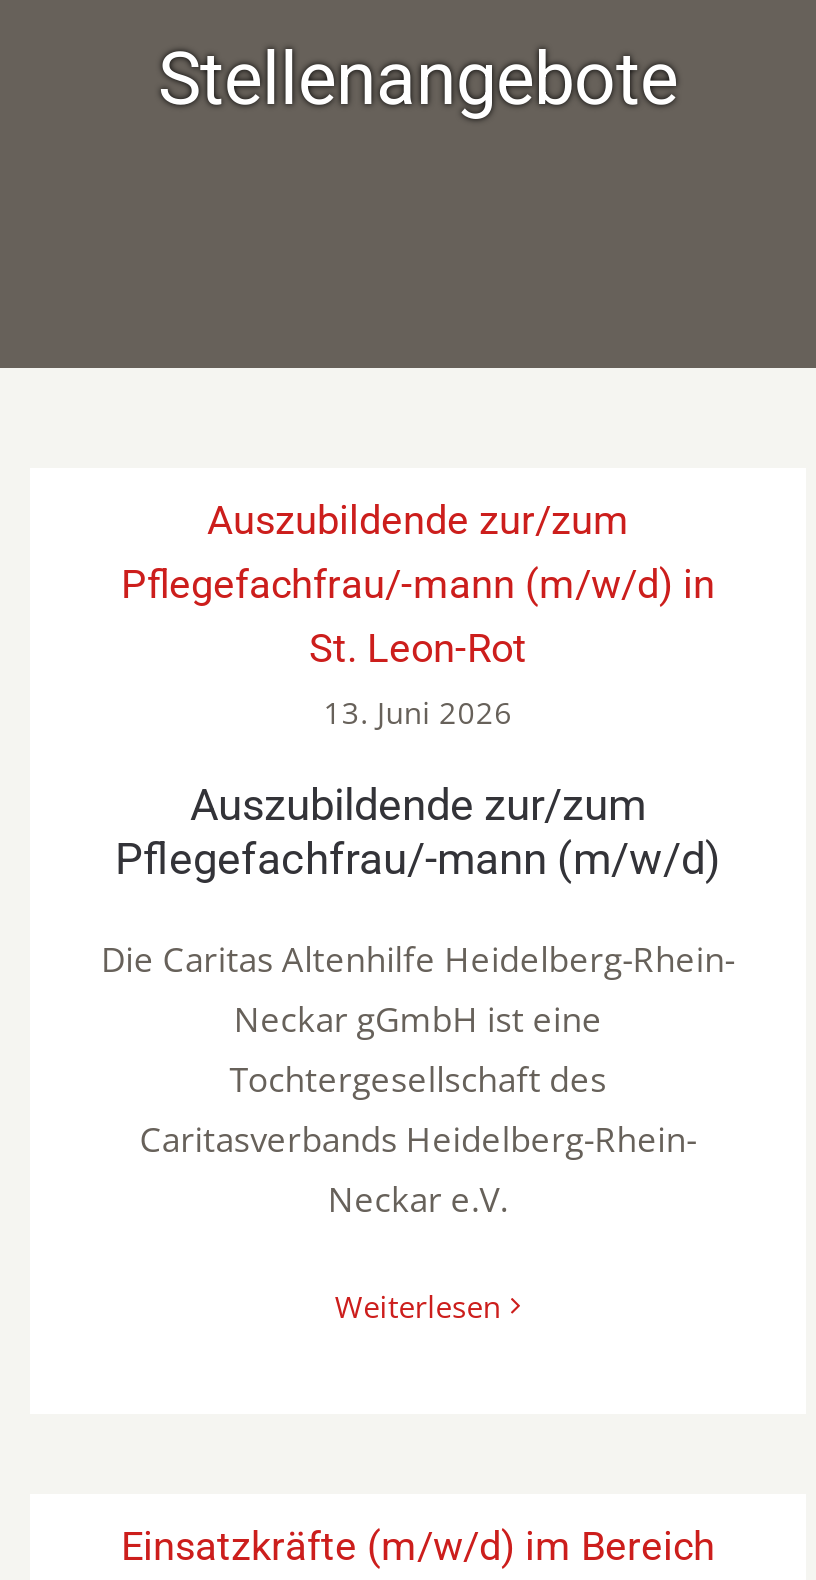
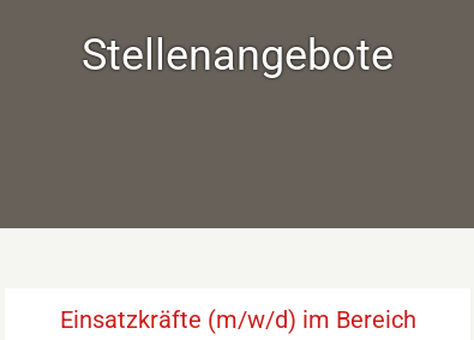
[101,496,735,1326] Auszubildende zur/zum | Pflegefachfrau/-mann (m/w/d) in | St. Leon-Rot | 13. Juni 2026 | Auszubildende zur/zum | Pflegefachfrau/-mann (m/w/d) | Die Caritas Altenhilfe Heidelberg-Rhein- | Neckar gGmbH ist eine | Tochtergesellschaft des | Caritasverbands Heidelberg-Rhein- | Neckar e.V. | Weiterlesen -> none

